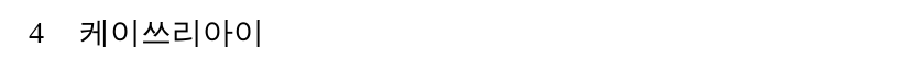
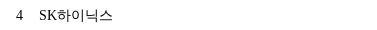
[79,15,264,48] 케이쓰리아이 -> [39,7,113,22] SK하이닉스

